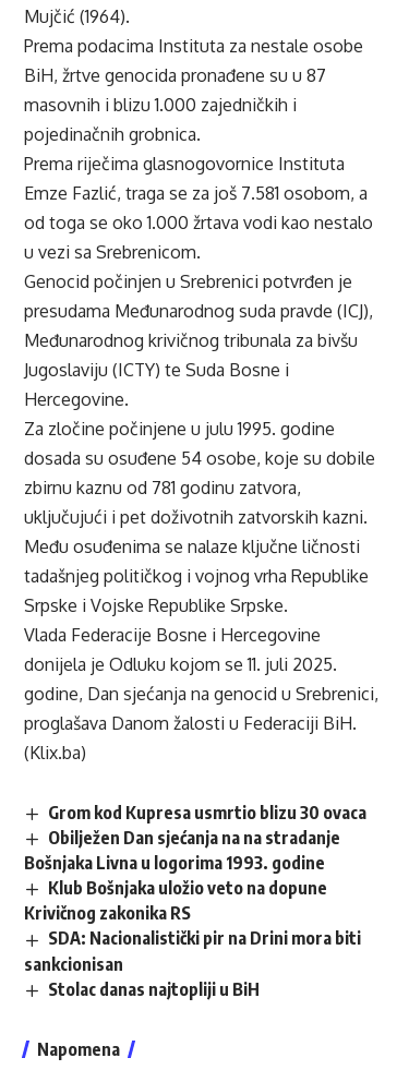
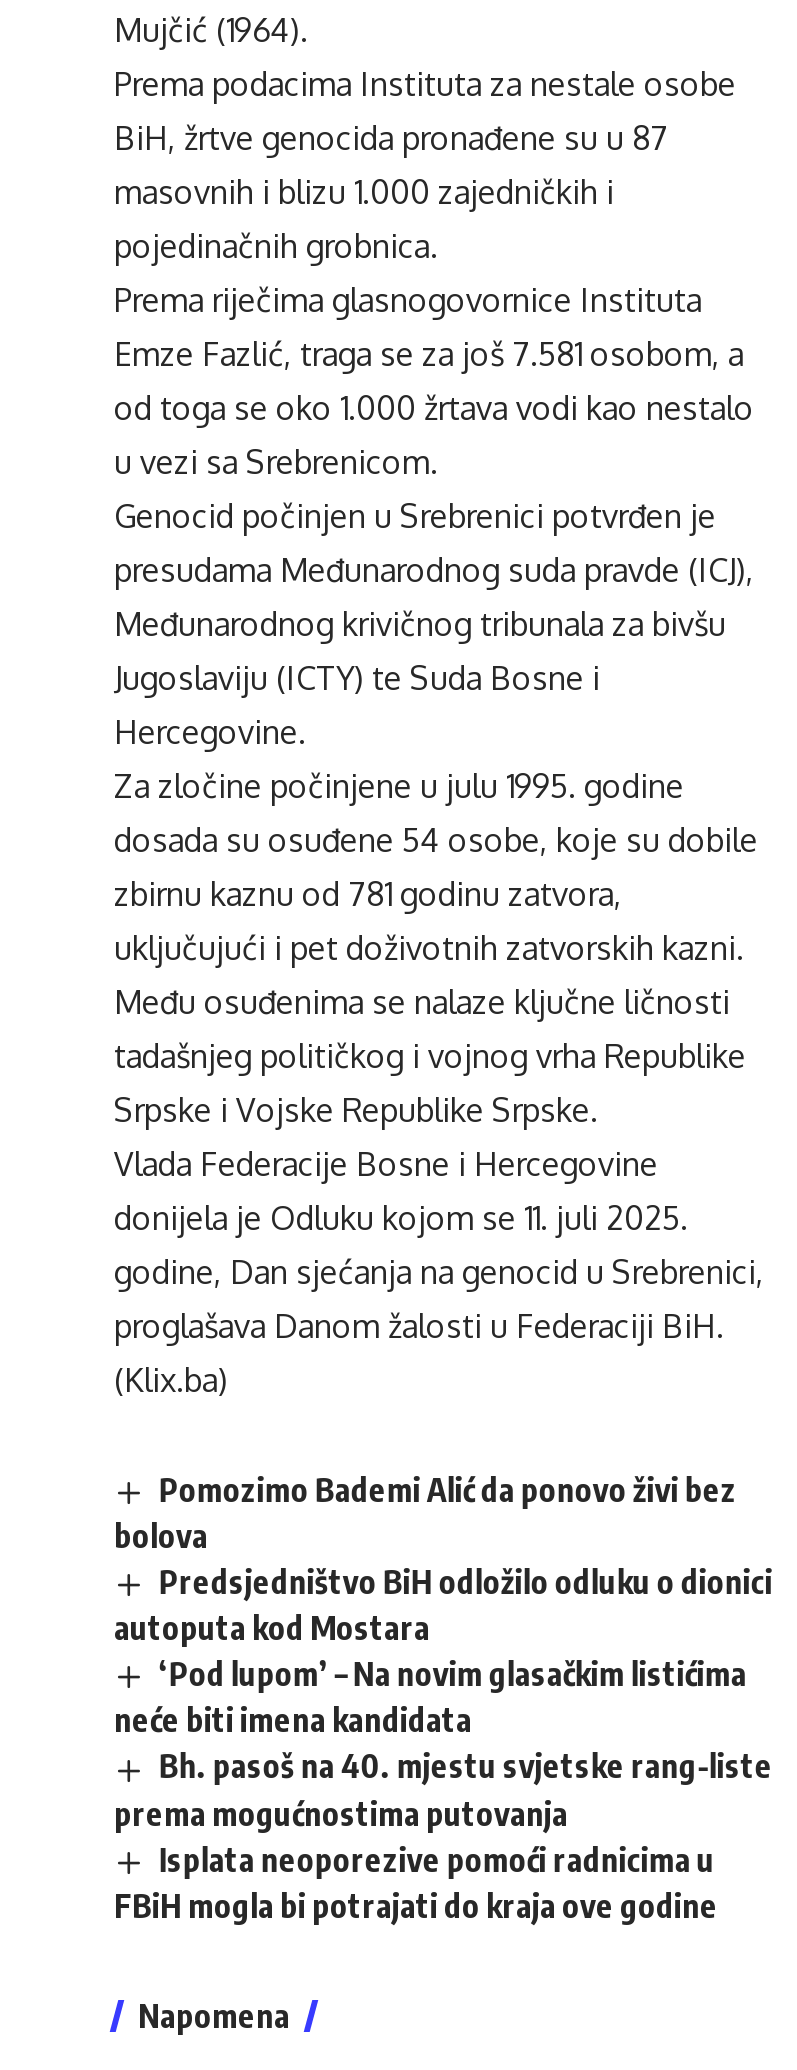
[24,802,367,1000] Grom kod Kupresa usmrtio blizu 30 ovaca | Obilježen Dan sjećanja na na stradanje | Bošnjaka Livna u logorima 1993. godine | Klub Bošnjaka uložio veto na dopune | Krivičnog zakonika RS | SDA: Nacionalistički pir na Drini mora biti | sankcionisan | Stolac danas najtopliji u BiH -> [114,1470,773,1925] Pomozimo Bademi Alić da ponovo živi bez | bolova | Predsjedništvo BiH odložilo odluku o dionici | autoputa kod Mostara | ‘Pod lupom’ – Na novim glasačkim listićima | neće biti imena kandidata | Bh. pasoš na 40. mjestu svjetske rang-liste | prema mogućnostima putovanja | Isplata neoporezive pomoći radnicima u | FBiH mogla bi potrajati do kraja ove godine

